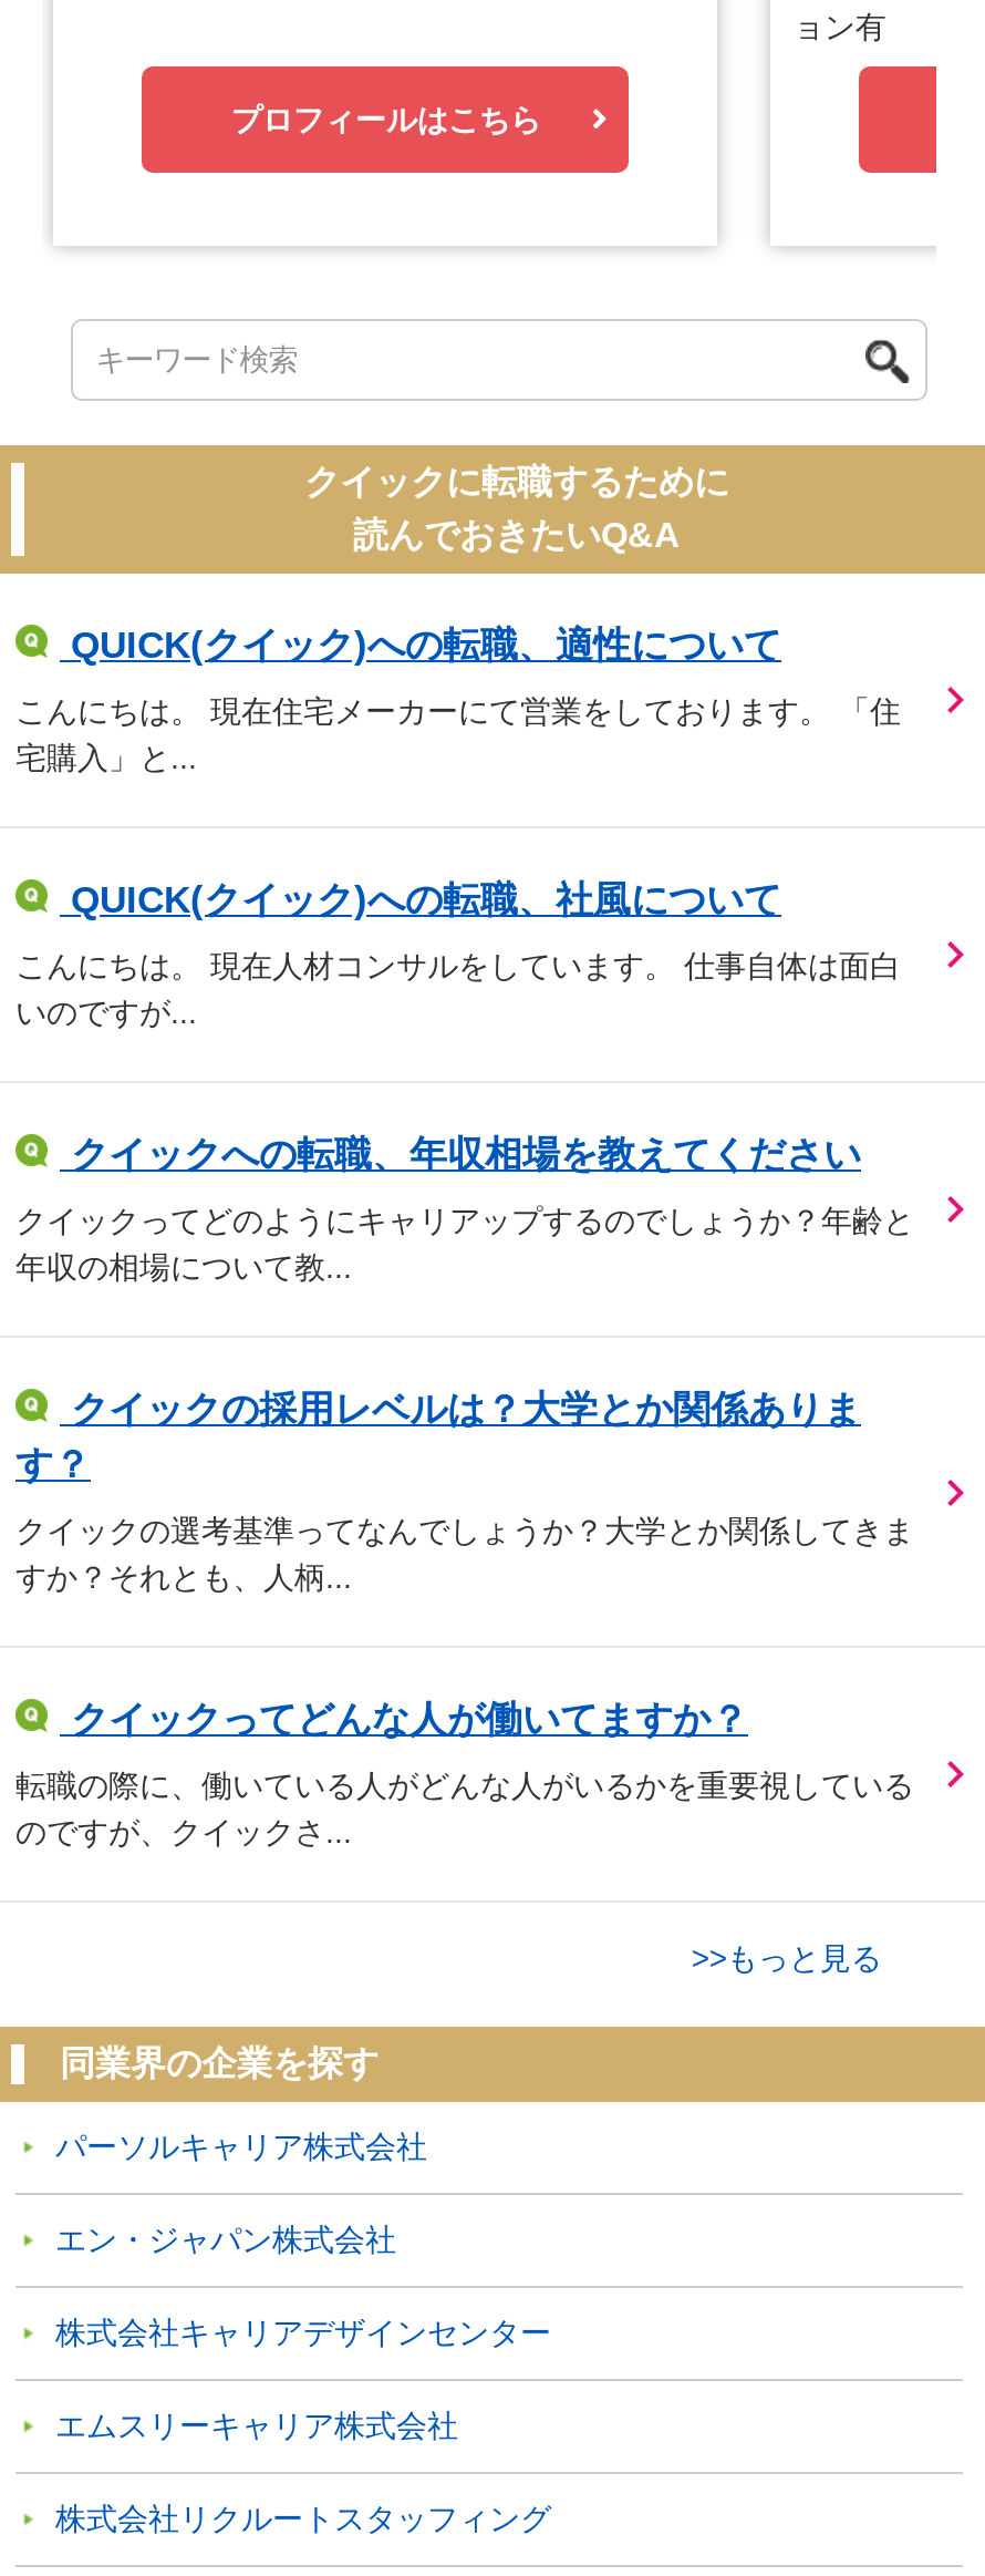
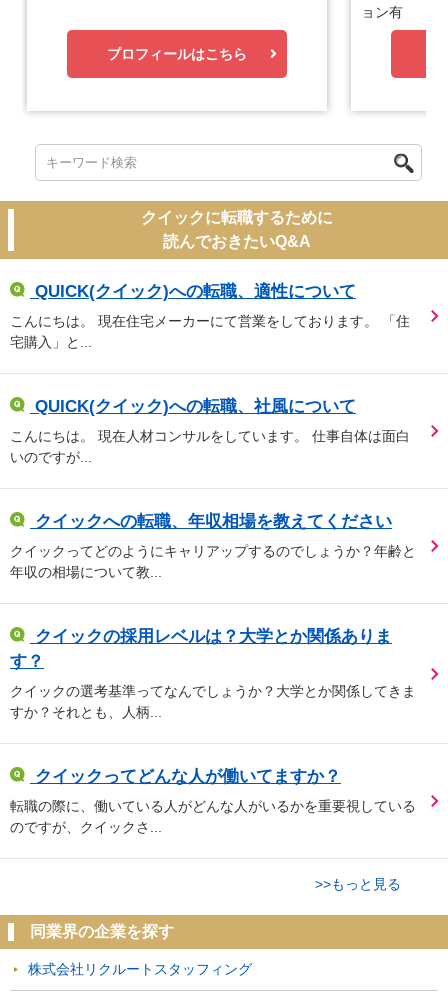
[55,2128,551,2442] パーソルキャリア株式会社 | エン・ジャパン株式会社 | 株式会社キャリアデザインセンター | エムスリーキャリア株式会社 -> none

